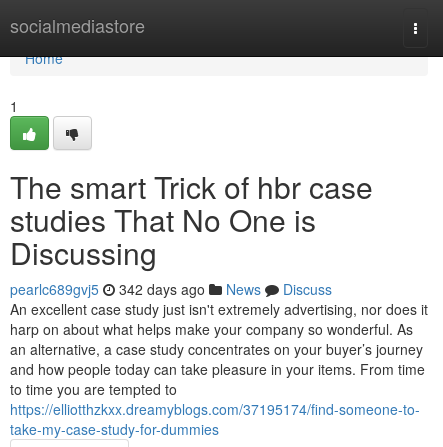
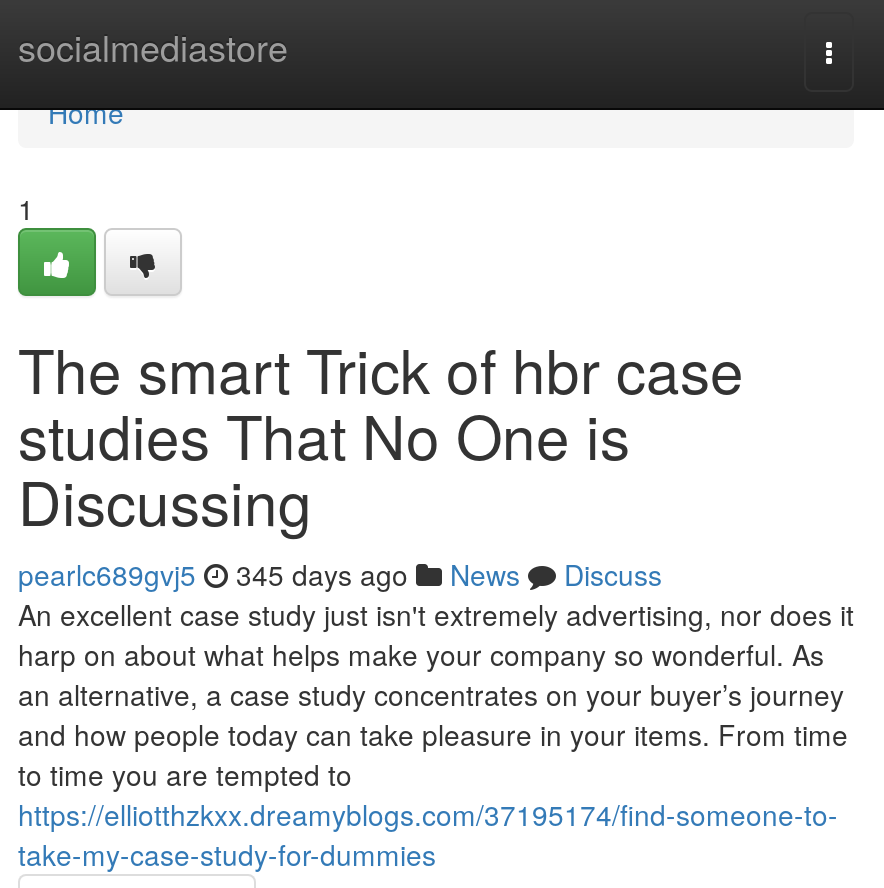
[10,279,332,299] pearlc689gvj5 342 days ago News Discuss -> [18,554,662,594] pearlc689gvj5 345 days ago News Discuss

